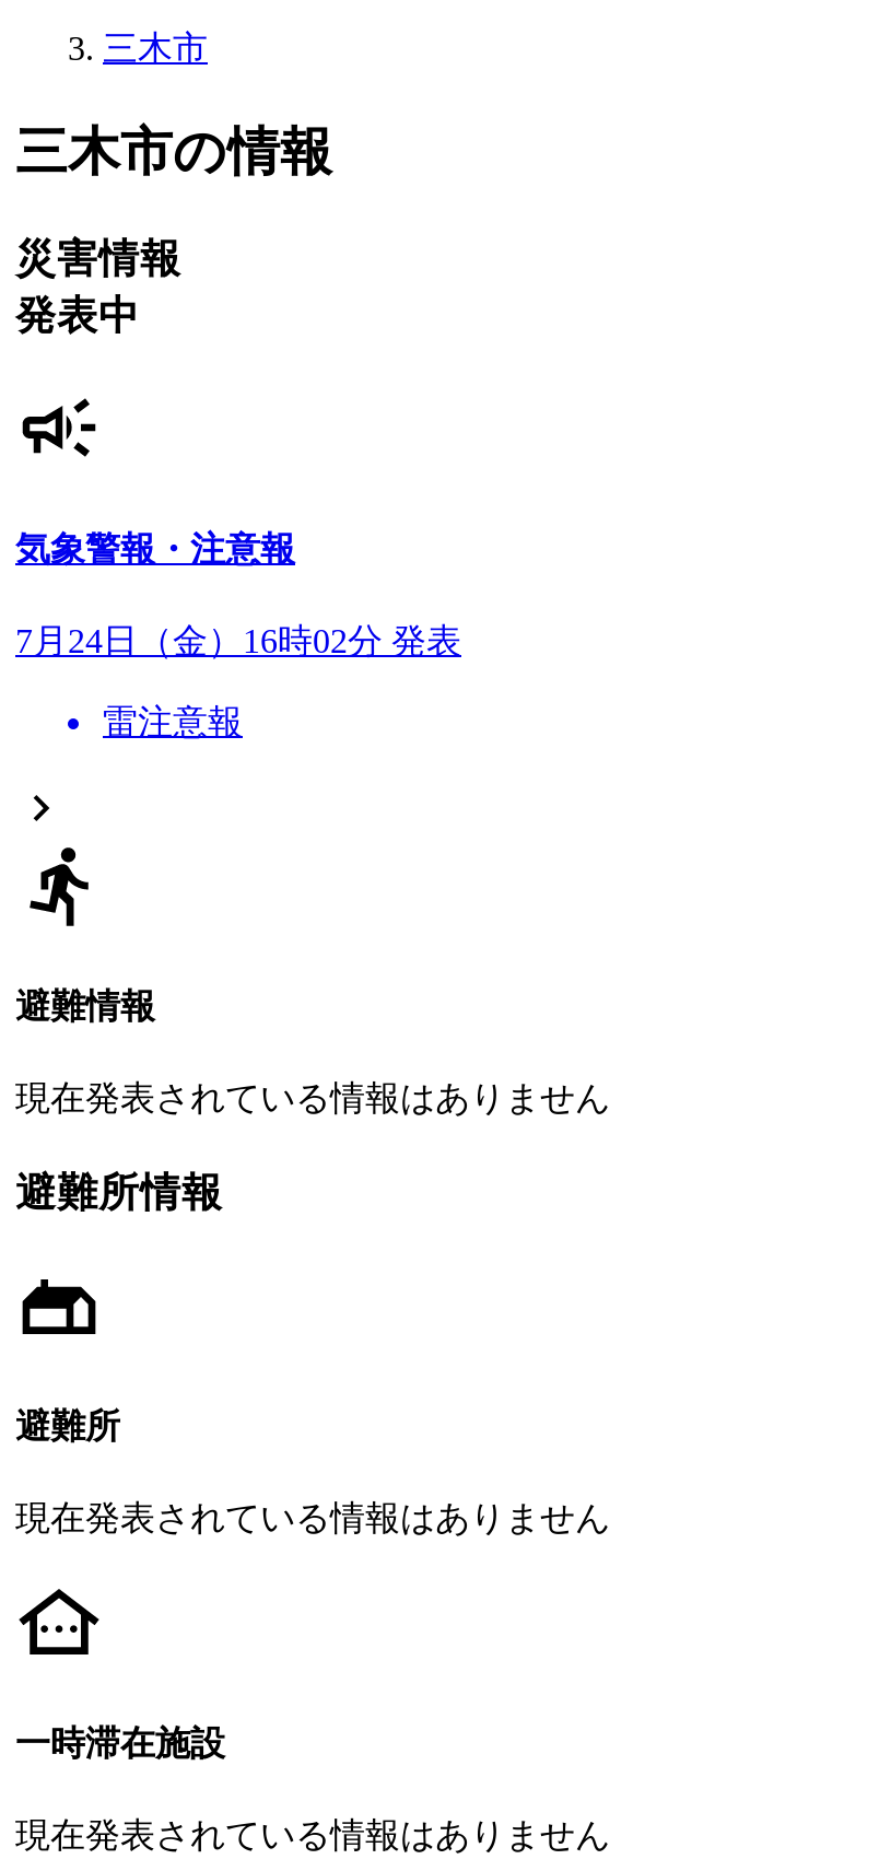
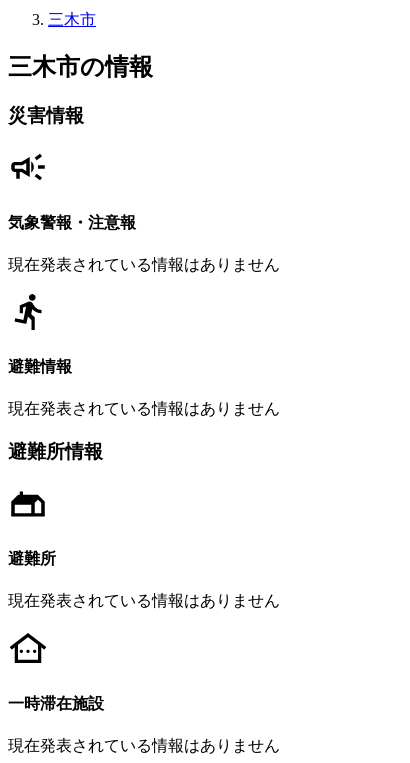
[15,291,140,337] 発表中 -> none
[15,622,461,740] 7月24日（金）16時02分 発表 | 雷注意報 -> [8,256,280,273] 現在発表されている情報はありません

